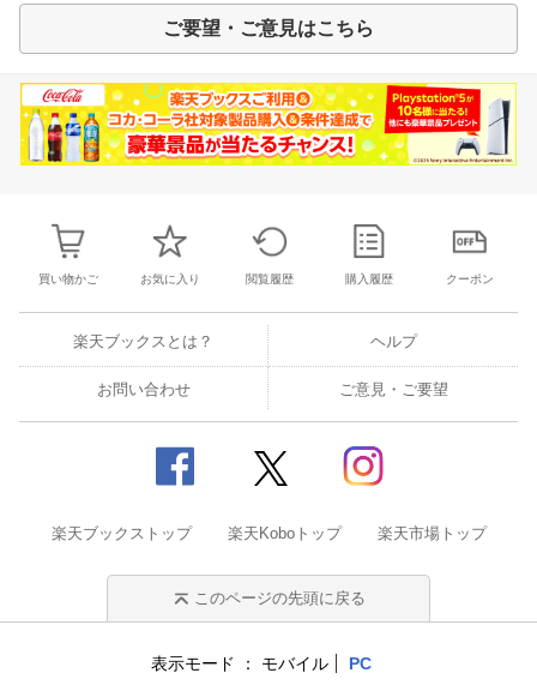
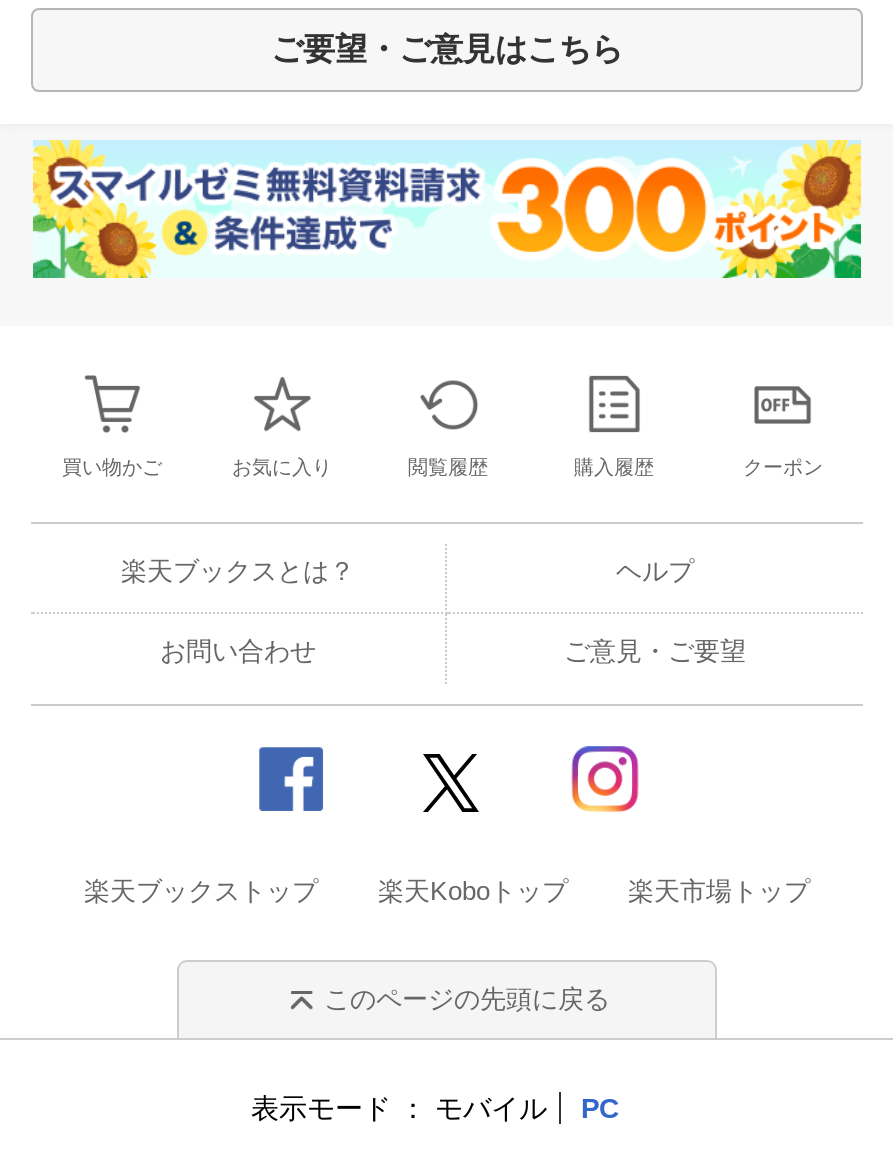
[19,82,518,167] [image] -> [31,140,863,280] [image]

